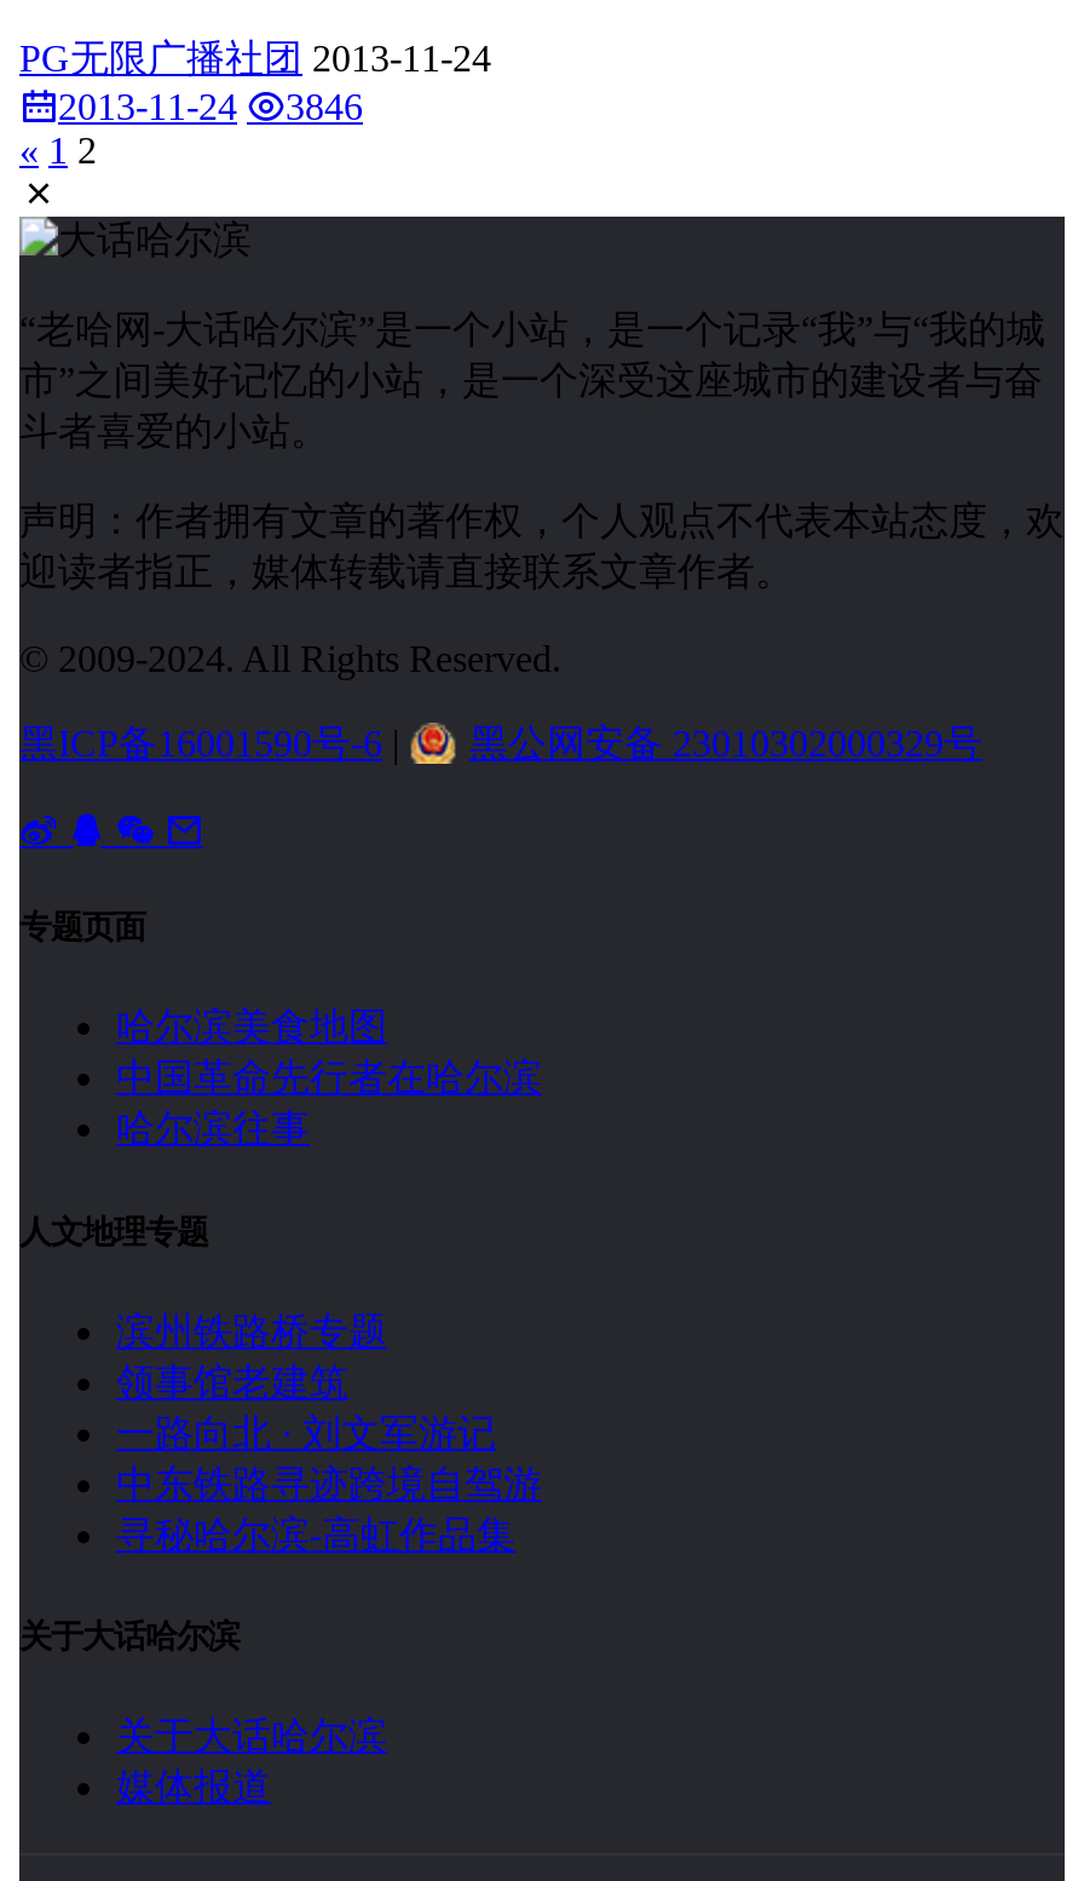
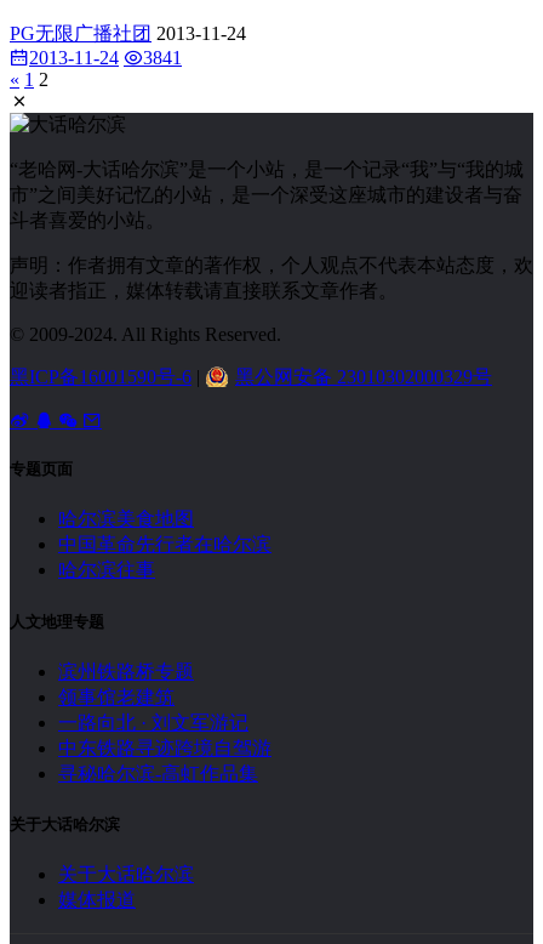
[58,86,363,127] 2013-11-24 3846 -> [29,47,182,68] 2013-11-24 3841

